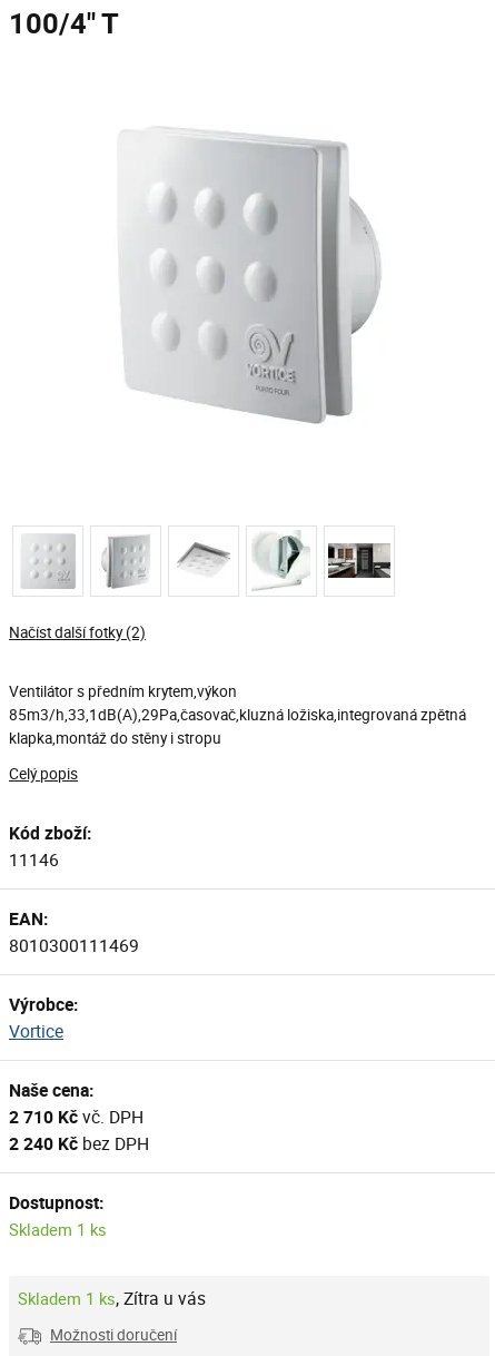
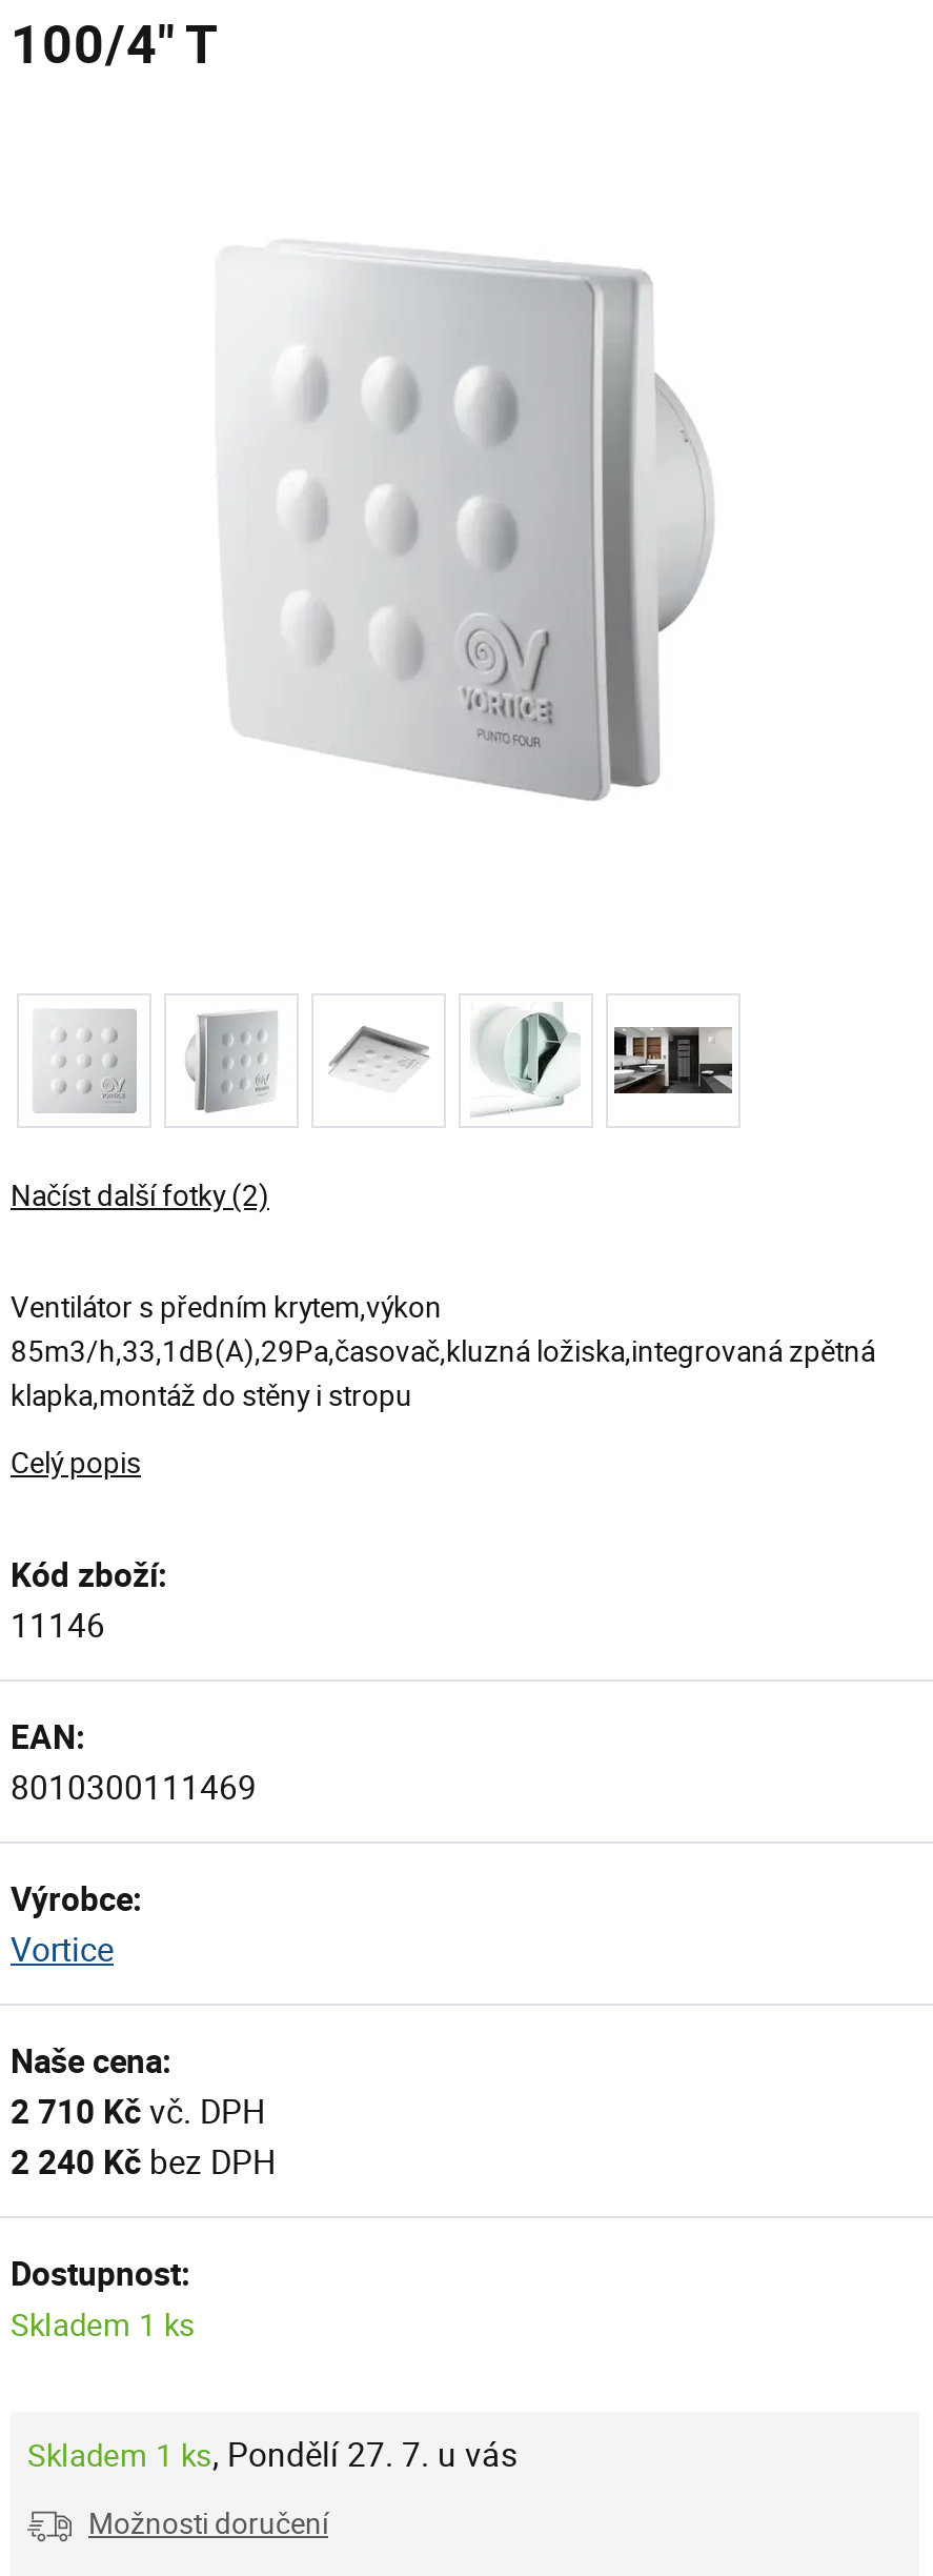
[18,1286,206,1310] Skladem 1 ks, Zítra u vás -> [27,2431,518,2477] Skladem 1 ks, Pondělí 27. 7. u vás

